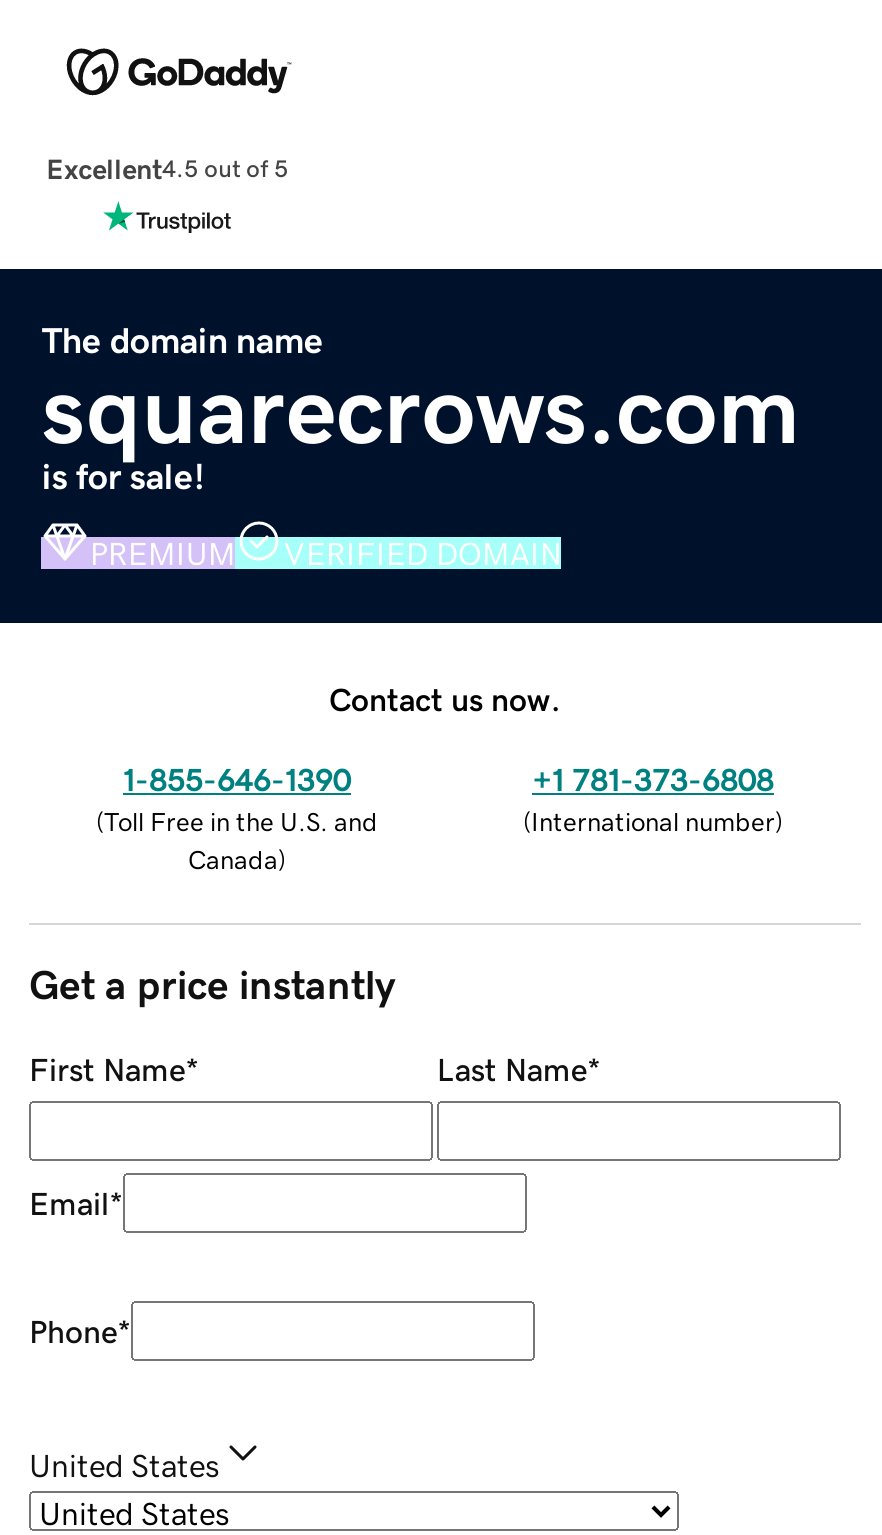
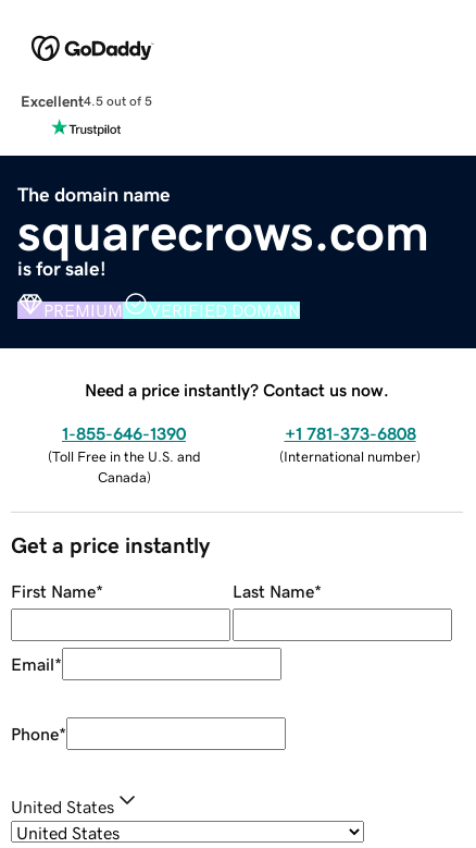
[329,682,561,714] Contact us now. -> [85,381,389,398] Need a price instantly? Contact us now.

